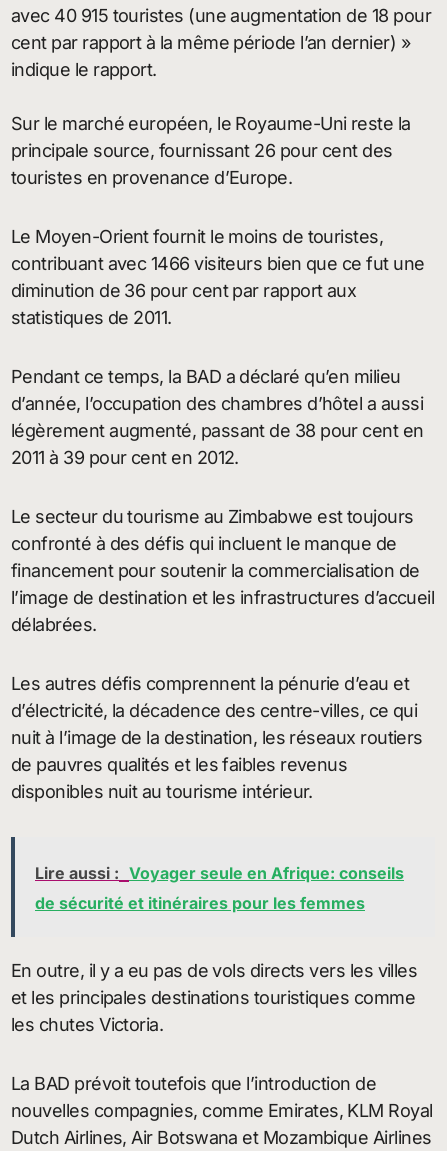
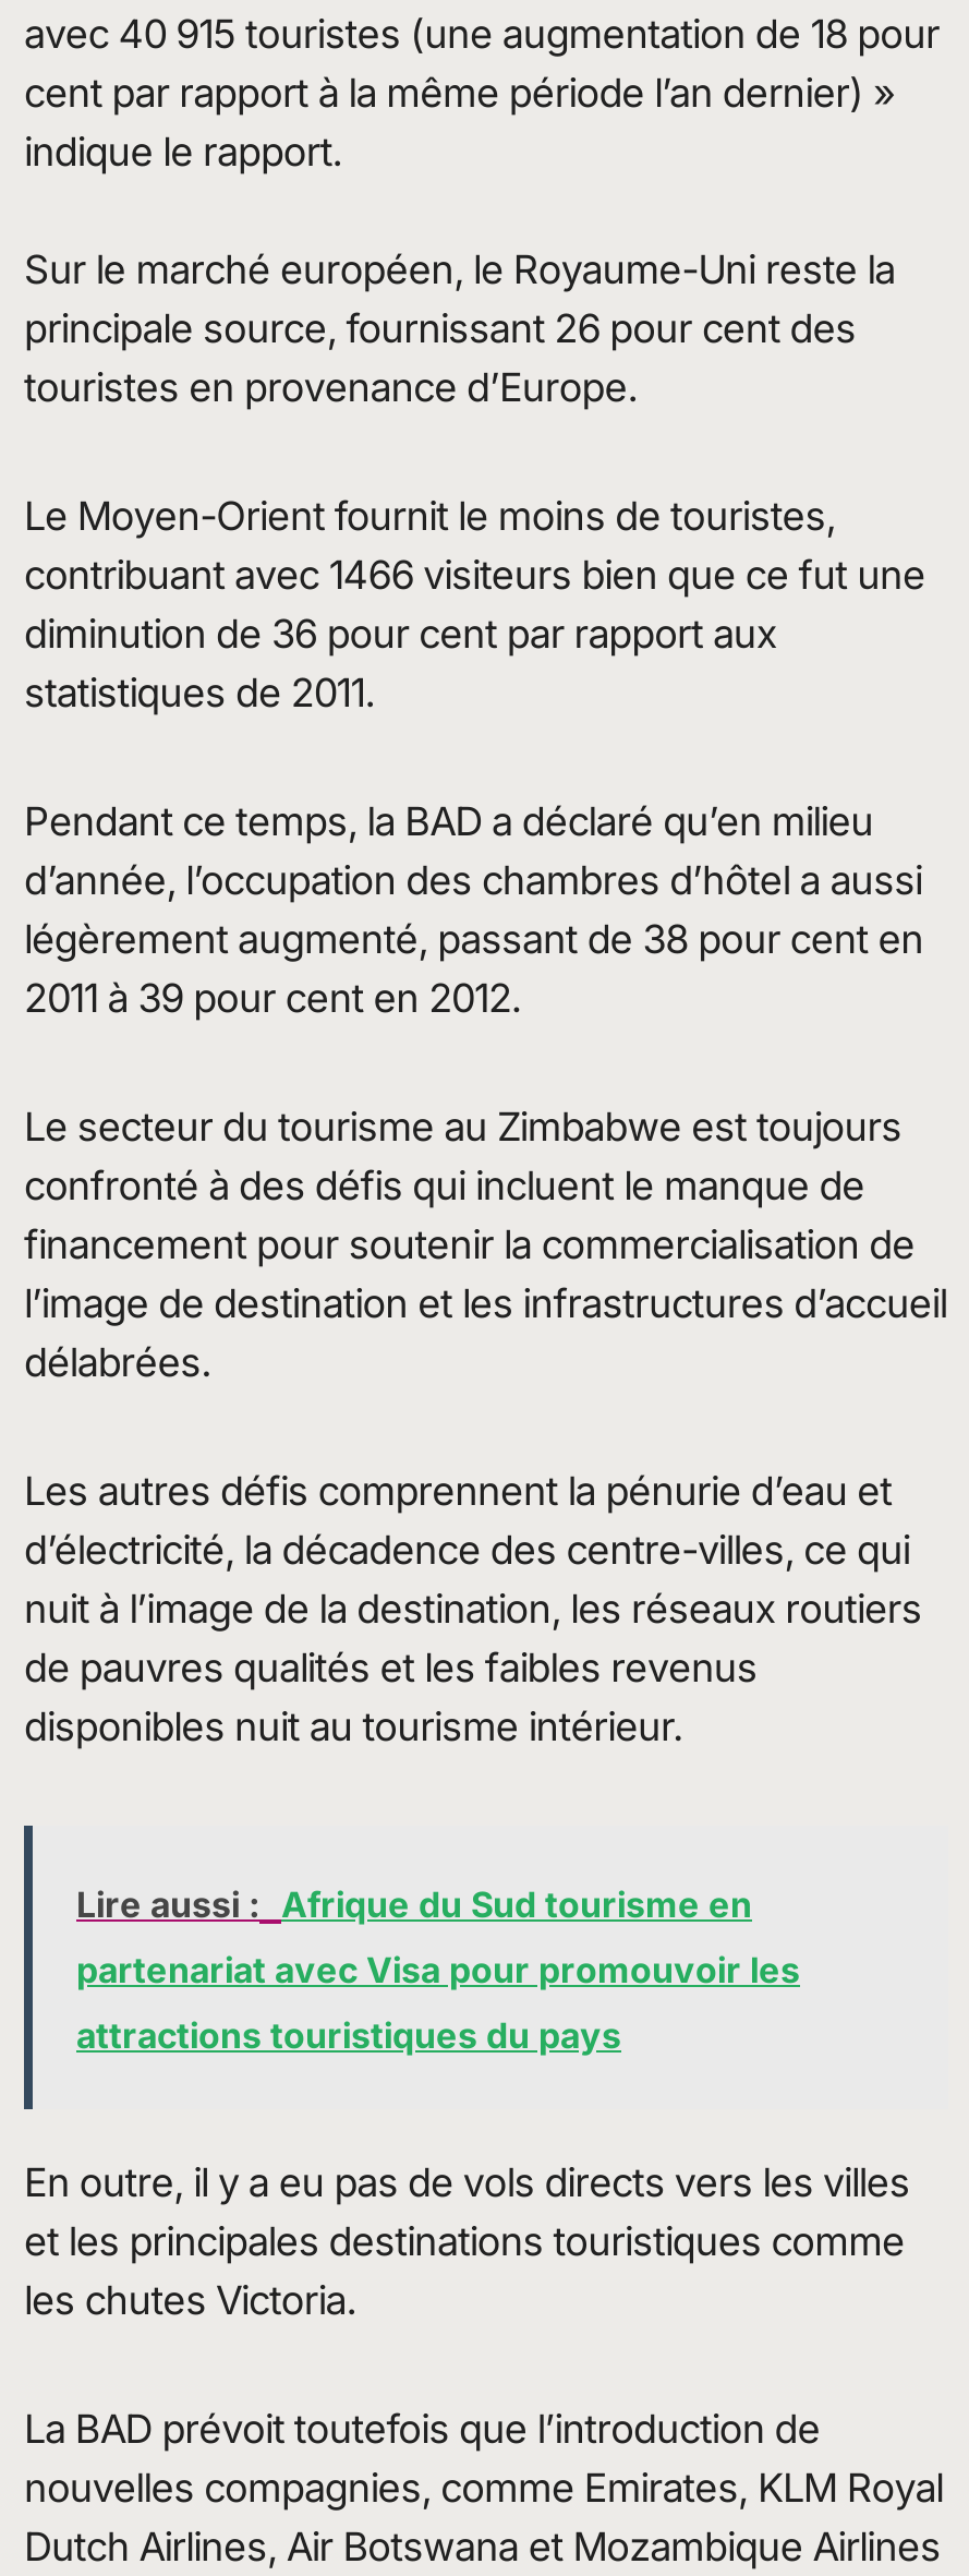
[35,862,404,912] Lire aussi : Voyager seule en Afrique: conseils | de sécurité et itinéraires pour les femmes -> [76,1881,800,2056] Lire aussi : Afrique du Sud tourisme en | partenariat avec Visa pour promouvoir les | attractions touristiques du pays

